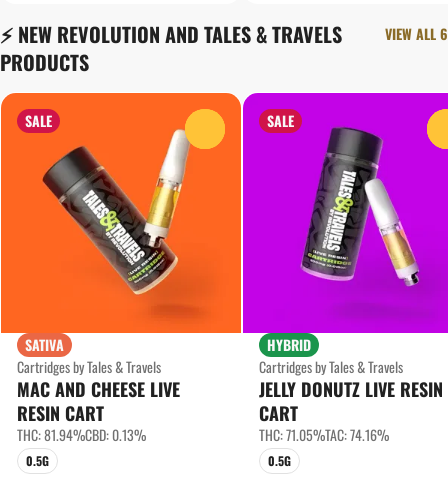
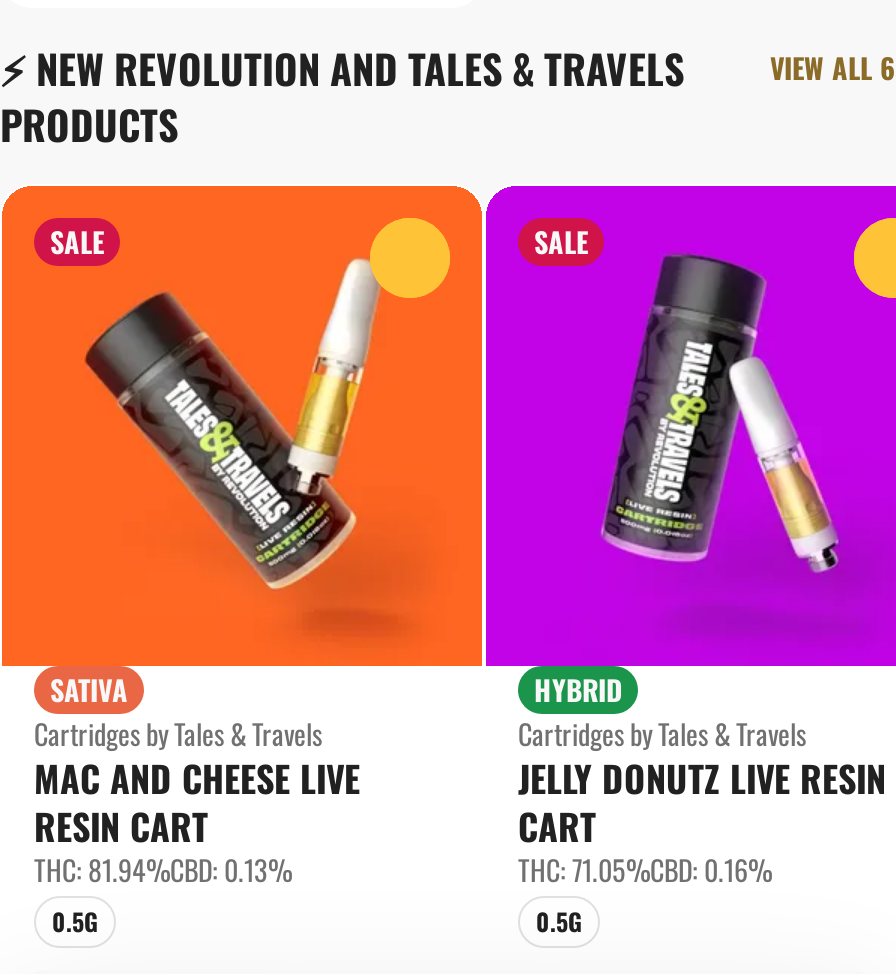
[259,424,389,445] THC: 71.05%TAC: 74.16% -> [518,848,772,890] THC: 71.05%CBD: 0.16%

